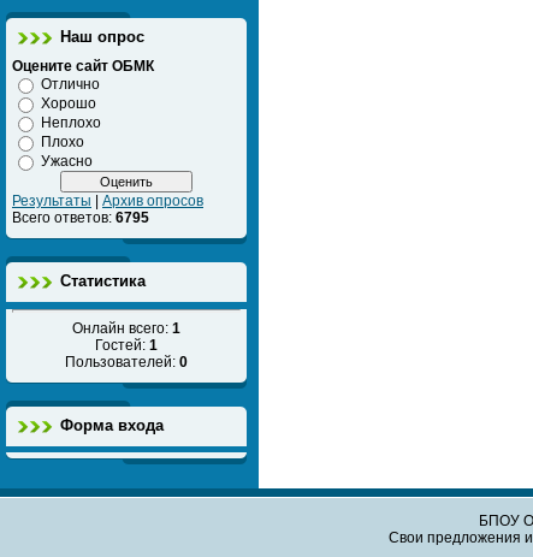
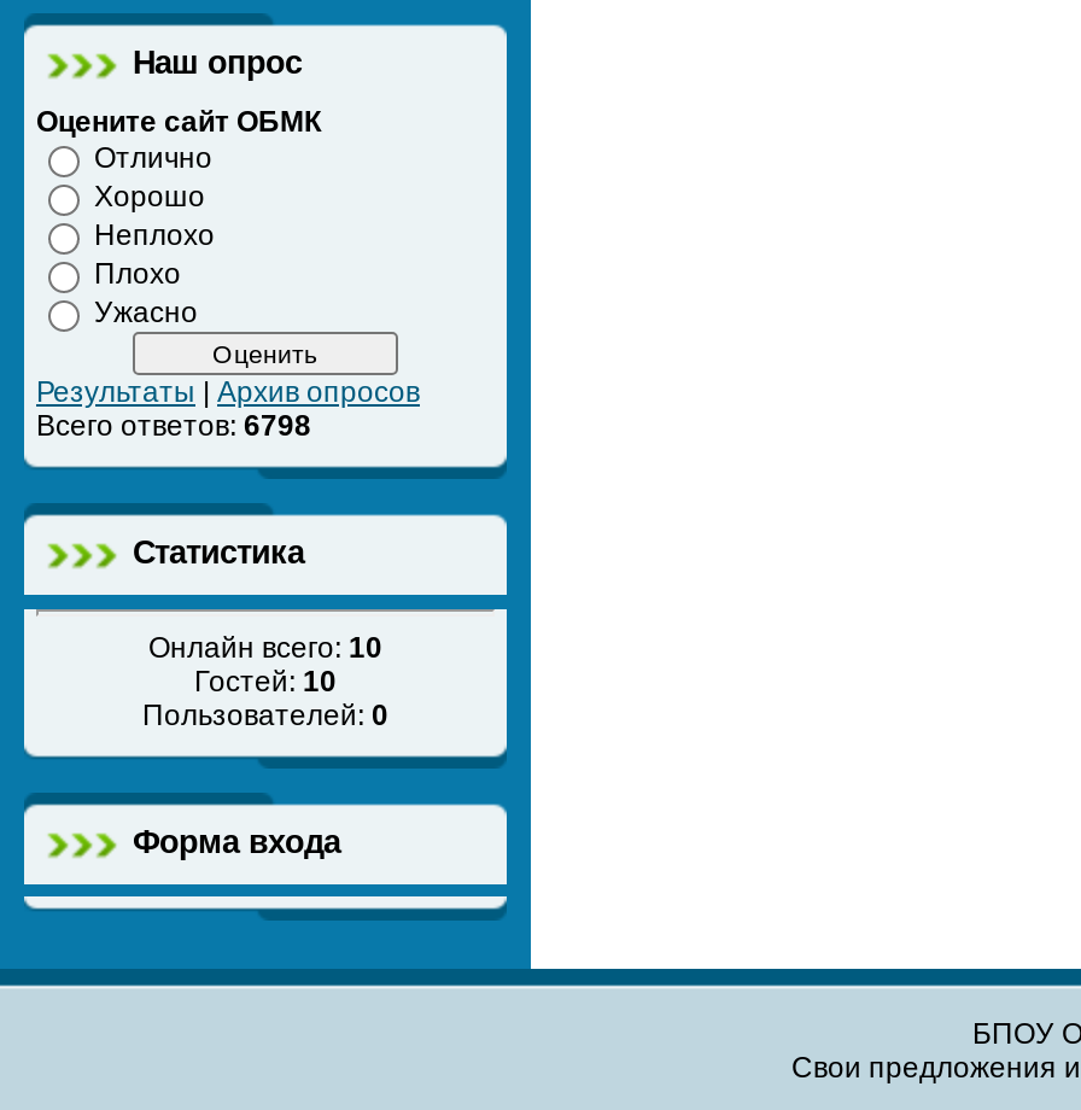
[12,209,149,226] Всего ответов:6795 -> [36,409,311,443] Всего ответов:6798
[72,320,180,337] Онлайн всего: 1 -> [148,631,382,665] Онлайн всего: 10
[95,337,158,354] Гостей: 1 -> [194,665,337,699] Гостей: 10

